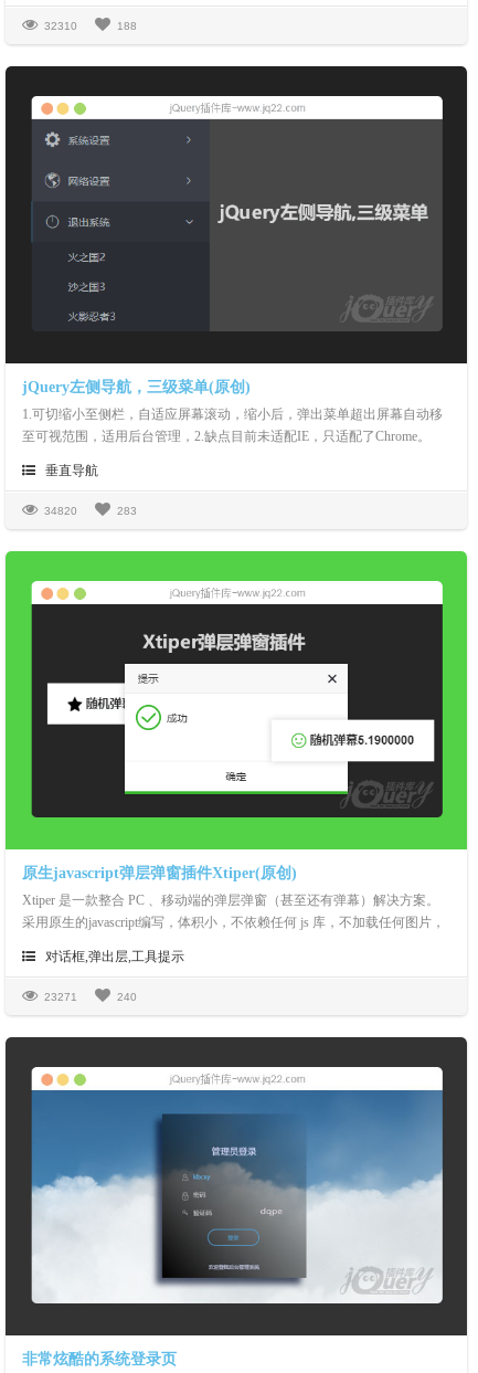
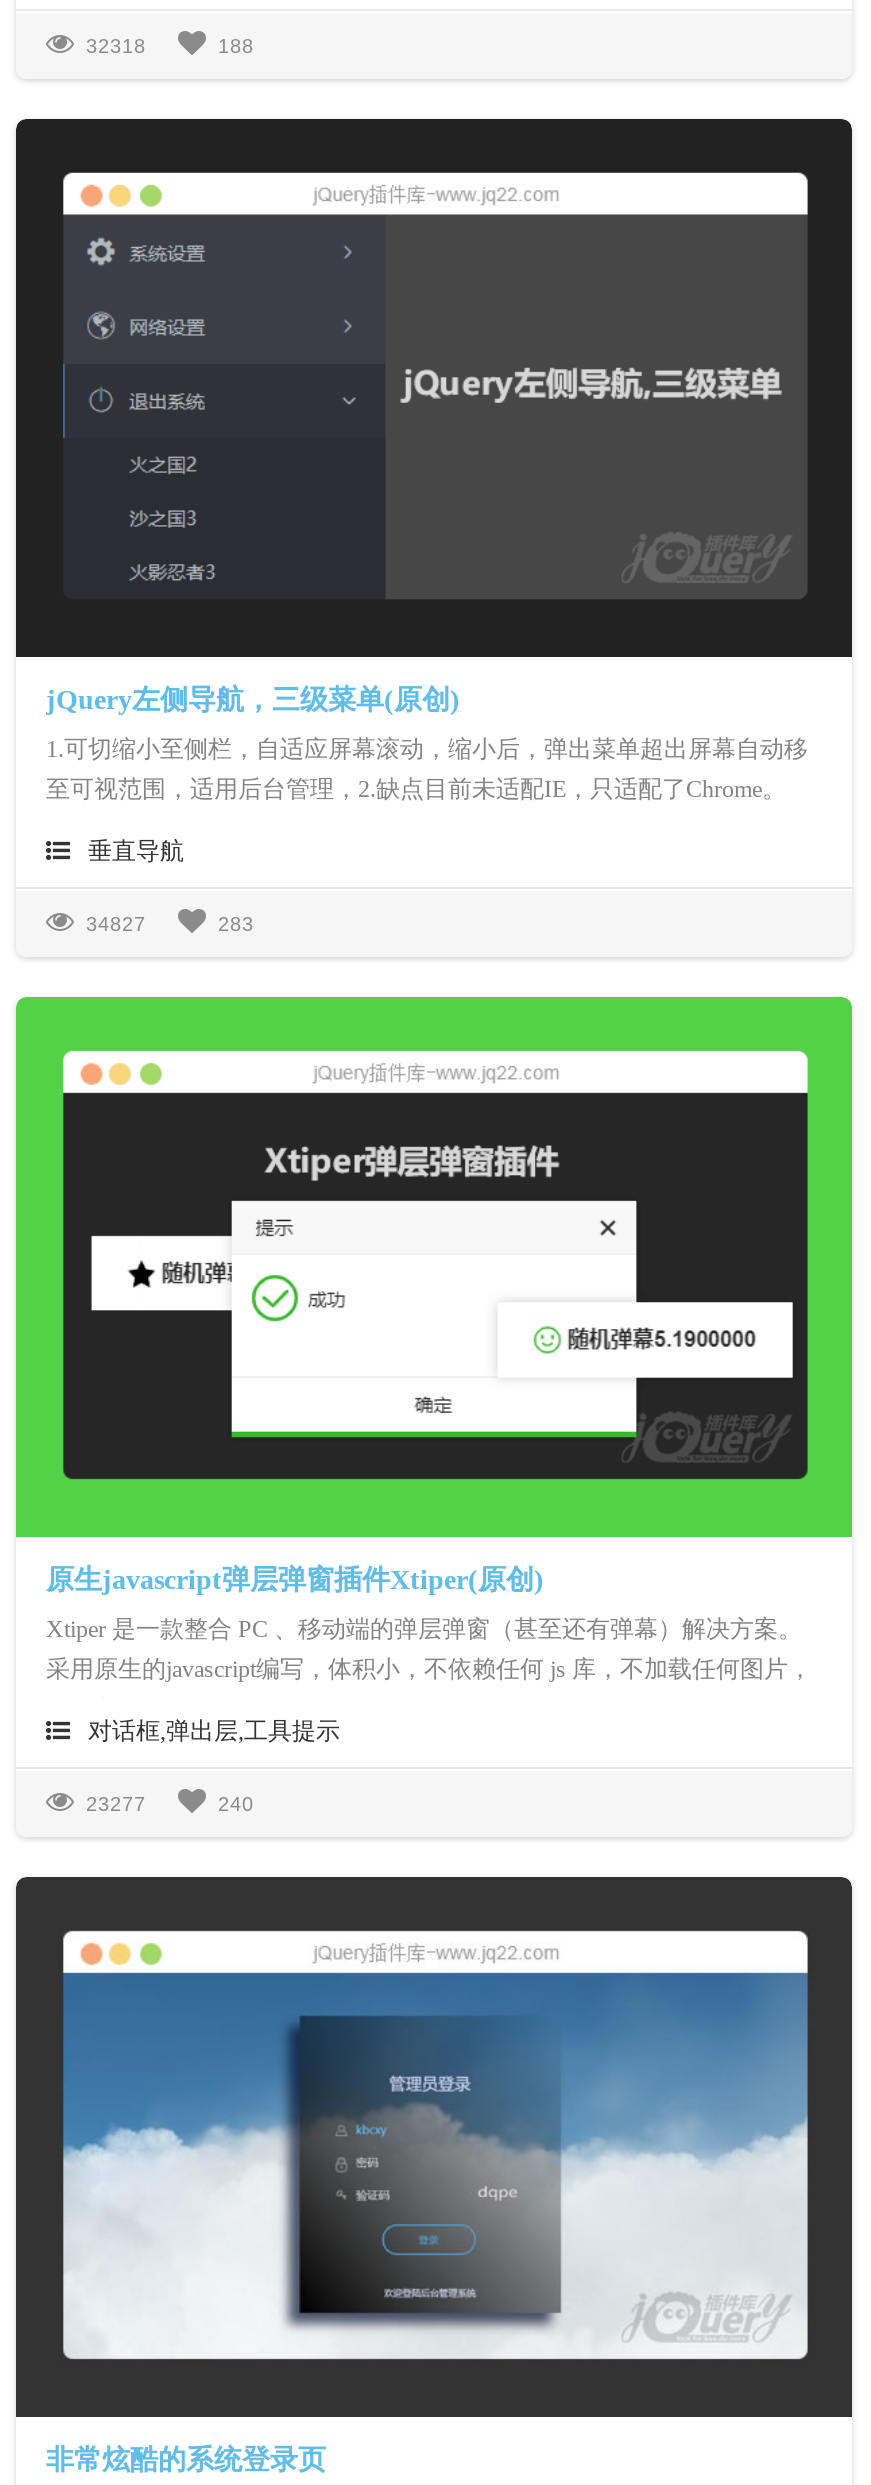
[38,20,77,32] 32310 -> [74,34,146,56] 32318
[38,505,77,517] 34820 -> [74,914,146,936] 34827
[38,991,77,1003] 23271 -> [74,1793,146,1815] 23277

